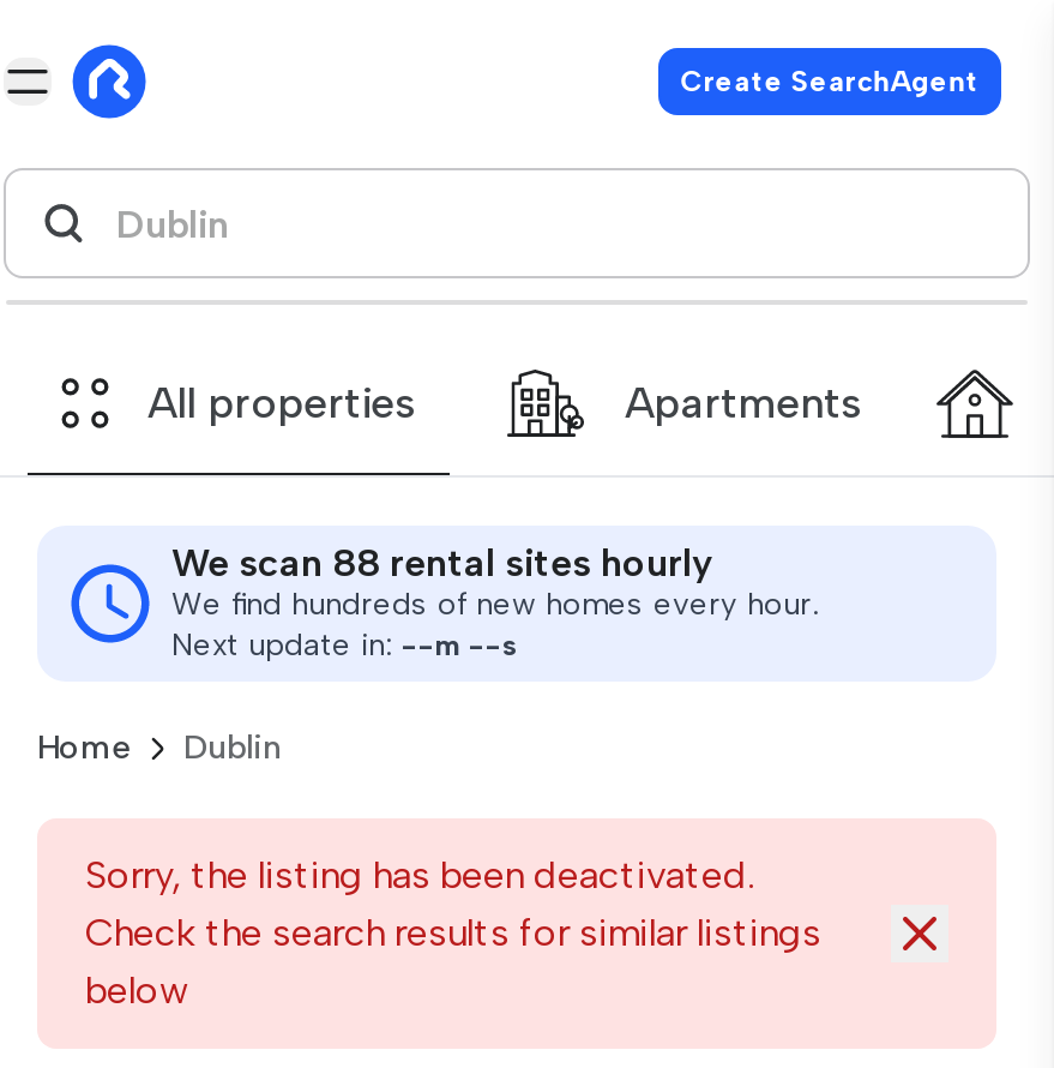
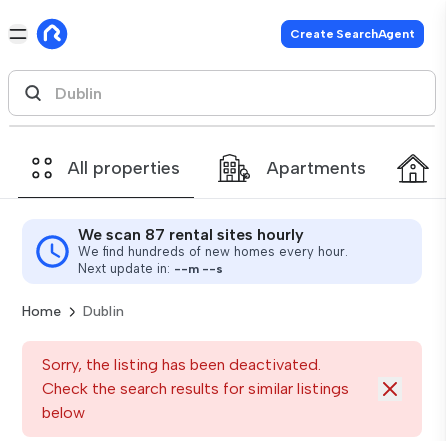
[171,540,713,586] We scan 88 rental sites hourly -> [78,225,304,244] We scan 87 rental sites hourly

